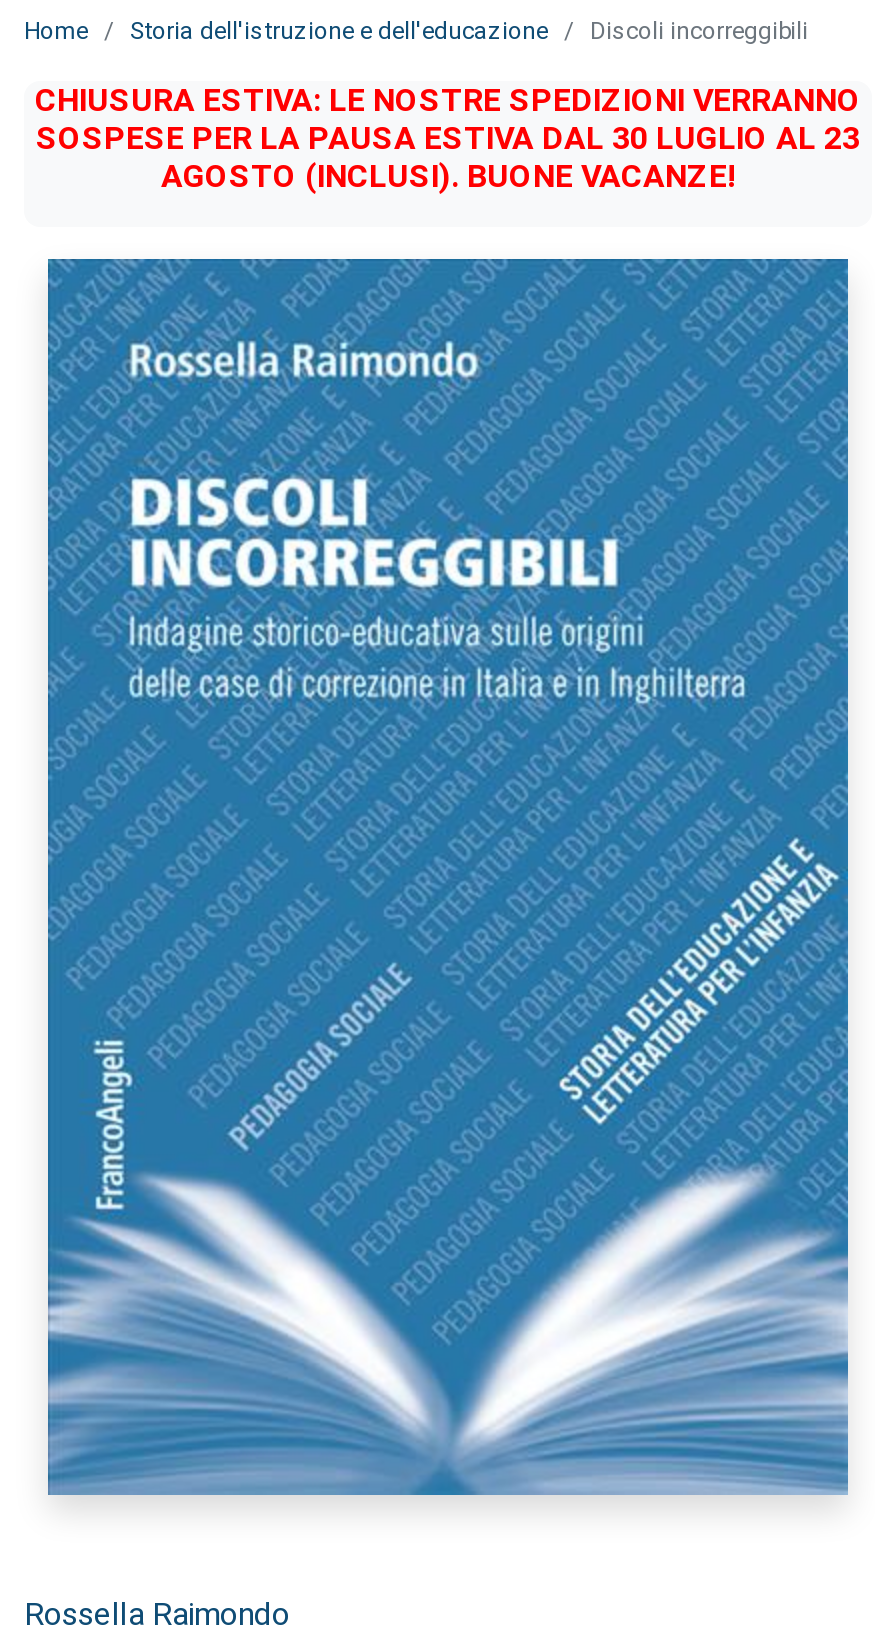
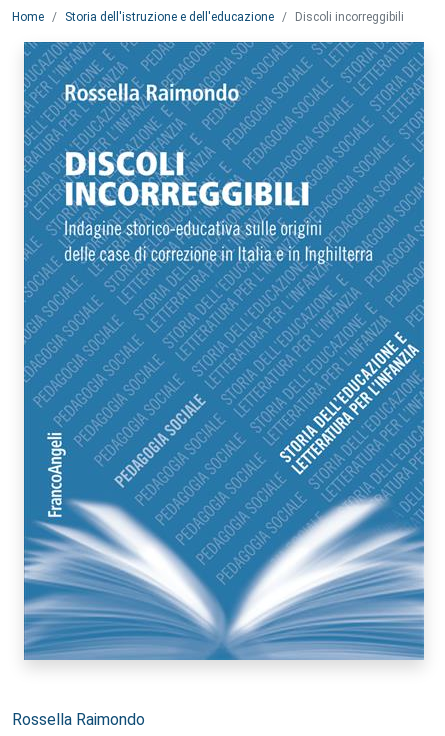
[35,81,861,195] CHIUSURA ESTIVA: LE NOSTRE SPEDIZIONI VERRANNO | SOSPESE PER LA PAUSA ESTIVA DAL 30 LUGLIO AL 23 | AGOSTO (INCLUSI). BUONE VACANZE! -> none

